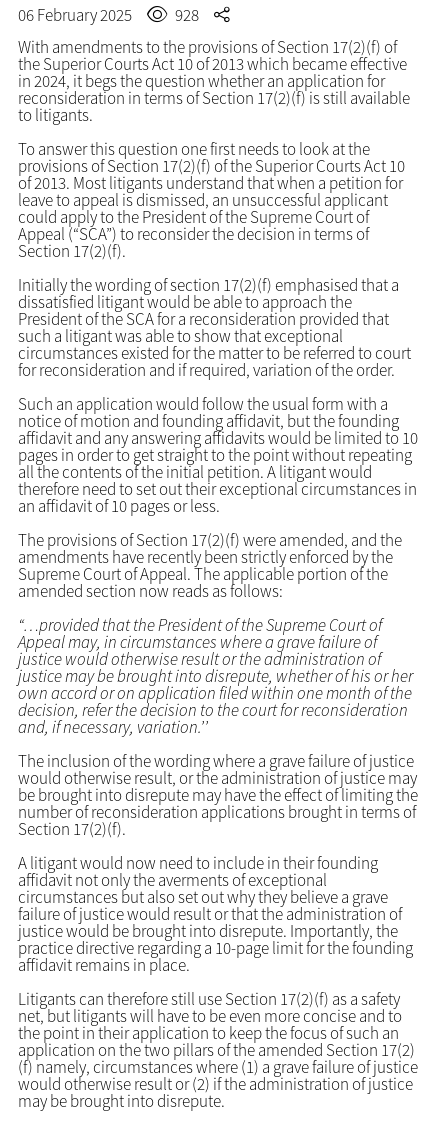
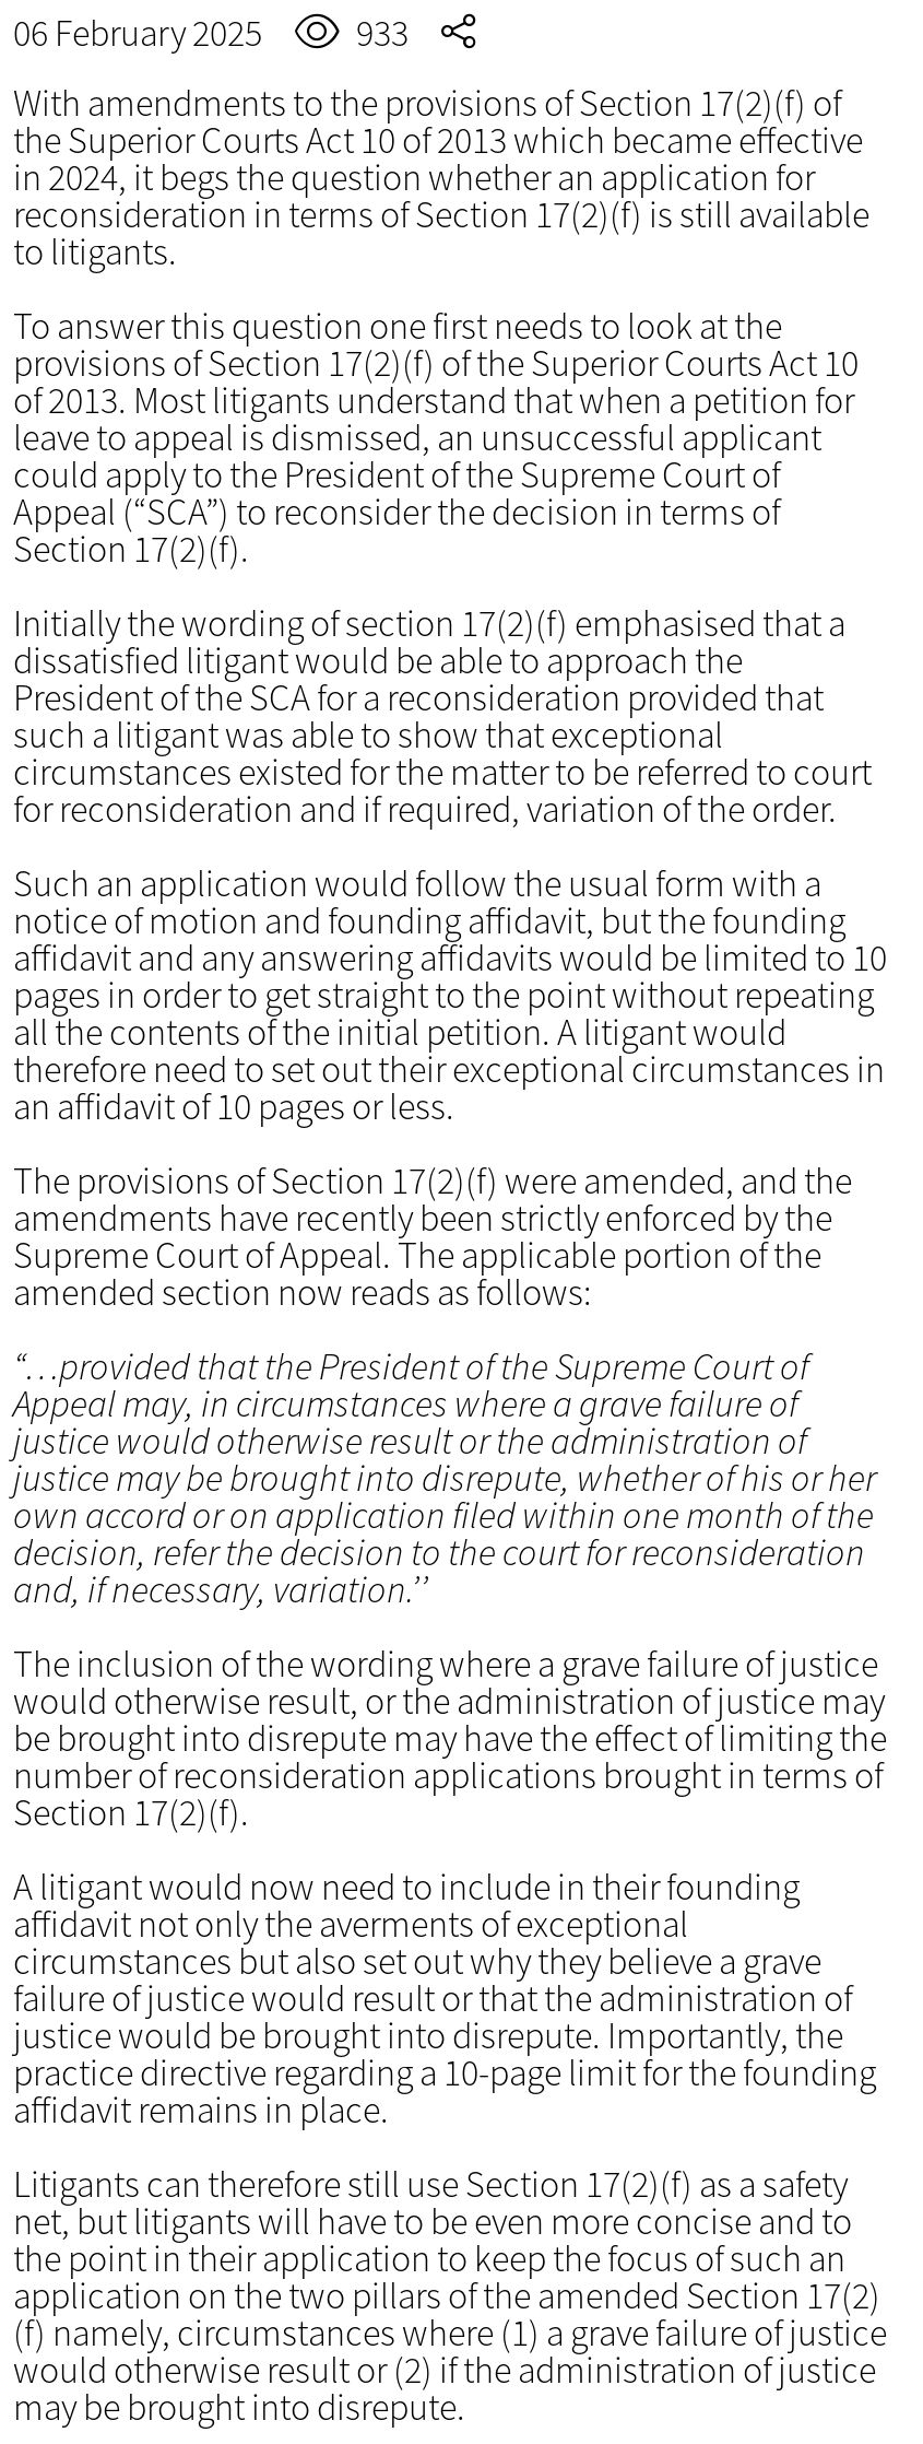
[18,4,202,26] 06 February 2025 928 -> [13,10,415,58] 06 February 2025 933

